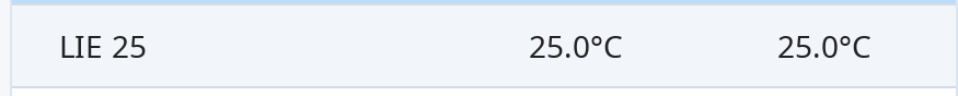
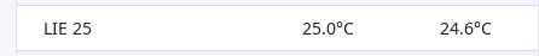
[777,26,872,67] 25.0°C -> [439,17,491,40] 24.6°C

